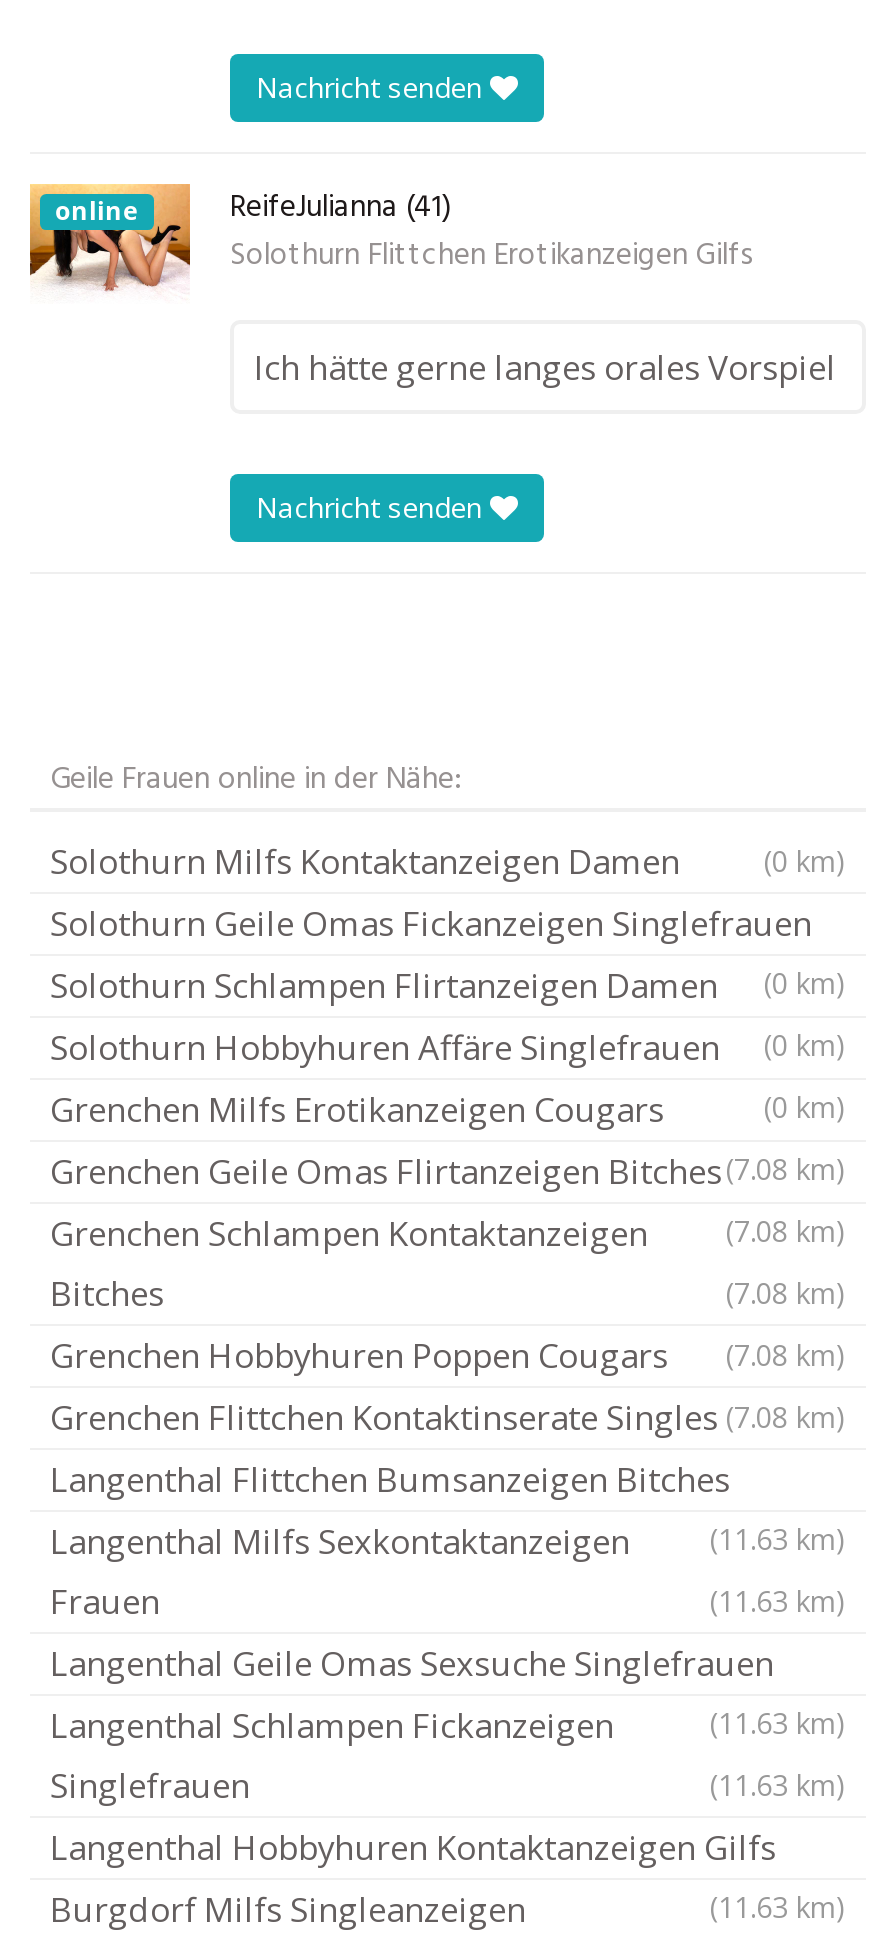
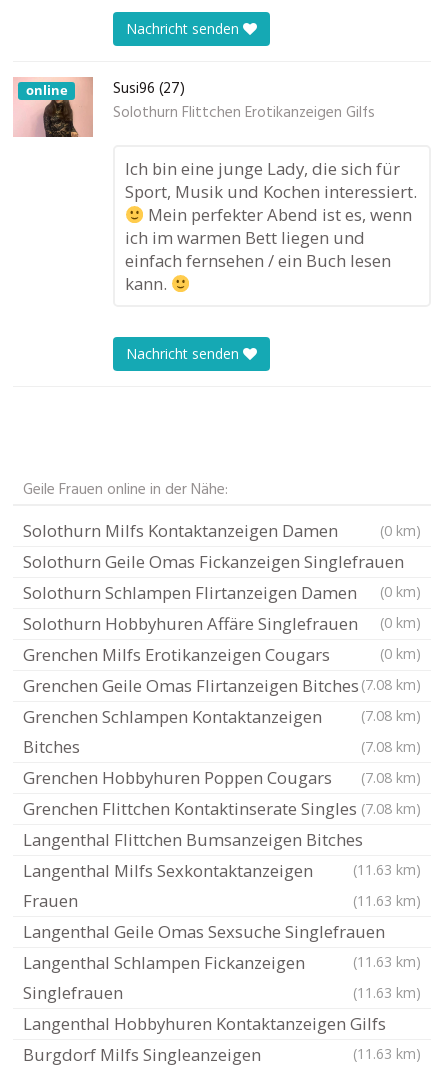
[28,184,452,294] [image] | ReifeJulianna (41) -> [13,77,185,138] [image] | Susi96 (27)
[254,344,836,390] Ich hätte gerne langes orales Vorspiel -> [125,157,417,295] Ich bin eine junge Lady, die sich für | Sport, Musik und Kochen interessiert. | Mein perfekter Abend ist es, wenn | ich im warmen Bett liegen und | einfach fernsehen / ein Buch lesen | kann.

